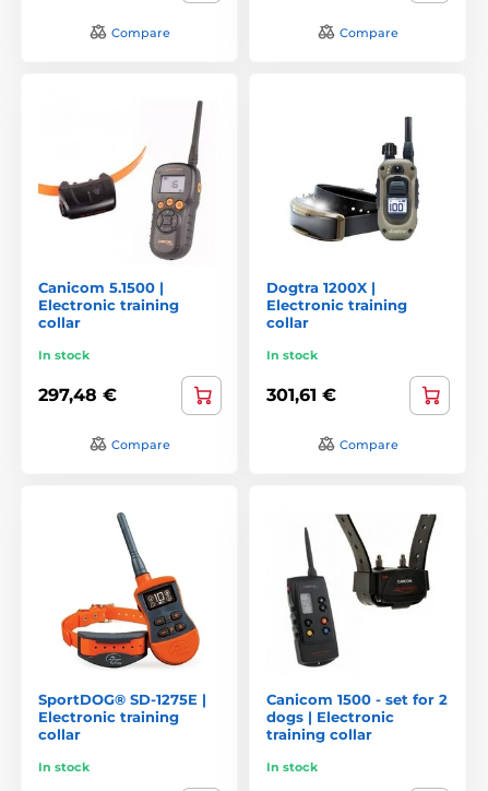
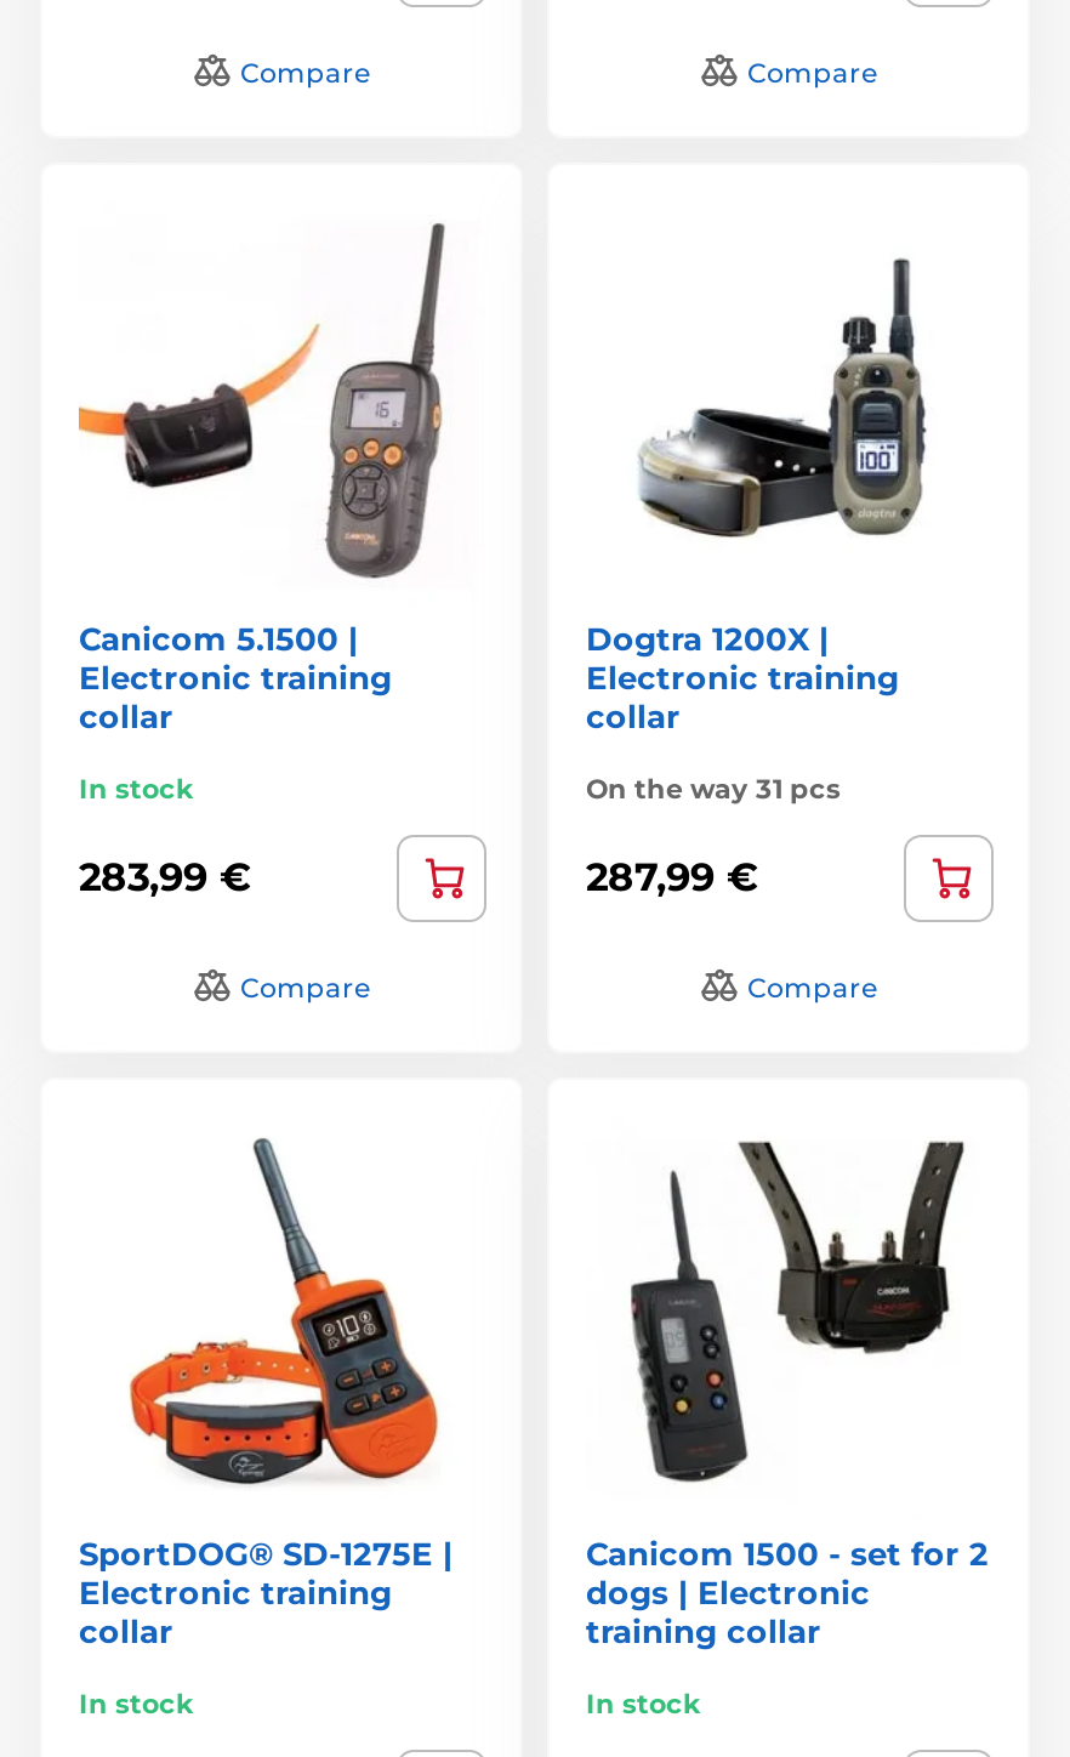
[266,347,318,362] In stock -> [586,771,841,804] On the way 31 pcs
[38,385,117,405] 297,48 € -> [79,854,251,900] 283,99 €
[266,385,336,405] 301,61 € -> [586,854,758,900] 287,99 €

